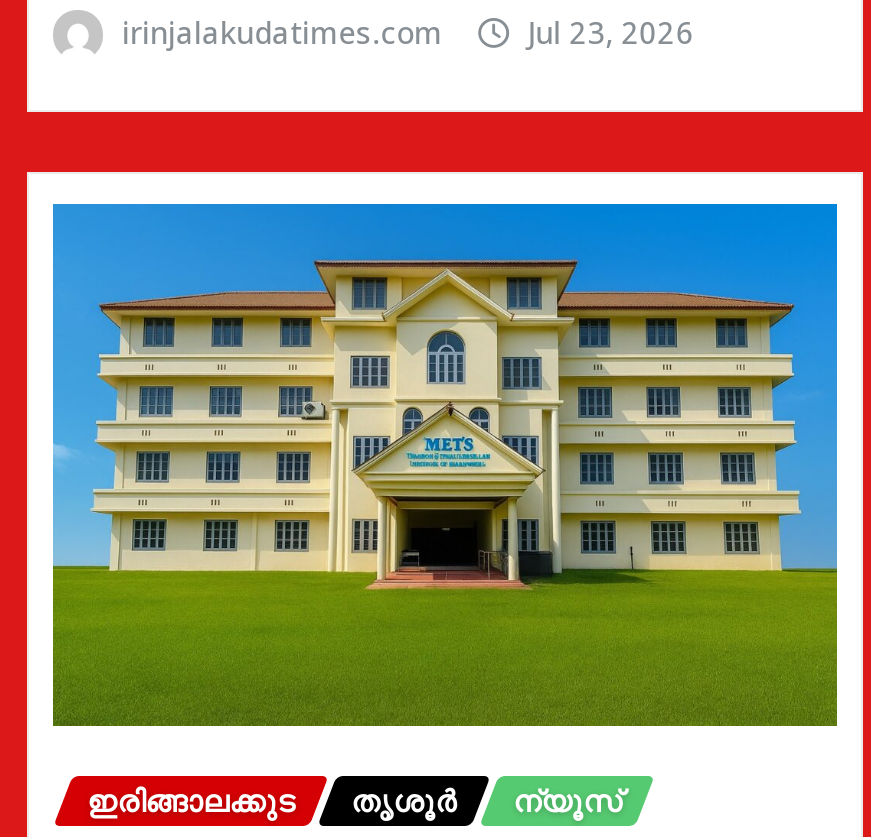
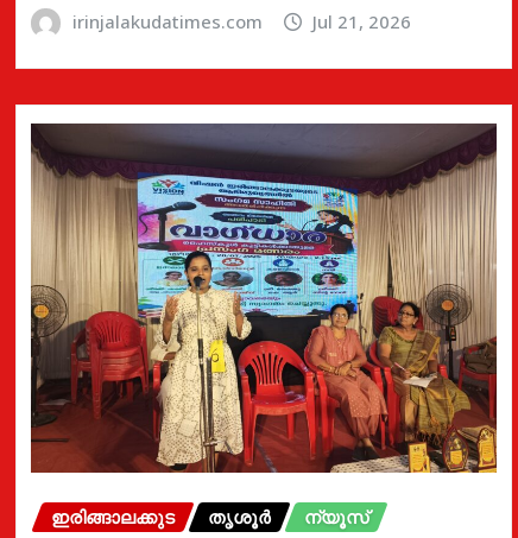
[527,12,693,52] Jul 23, 2026 -> [313,10,411,33] Jul 21, 2026
[51,202,839,728] [image] -> [30,122,498,474] [image]

